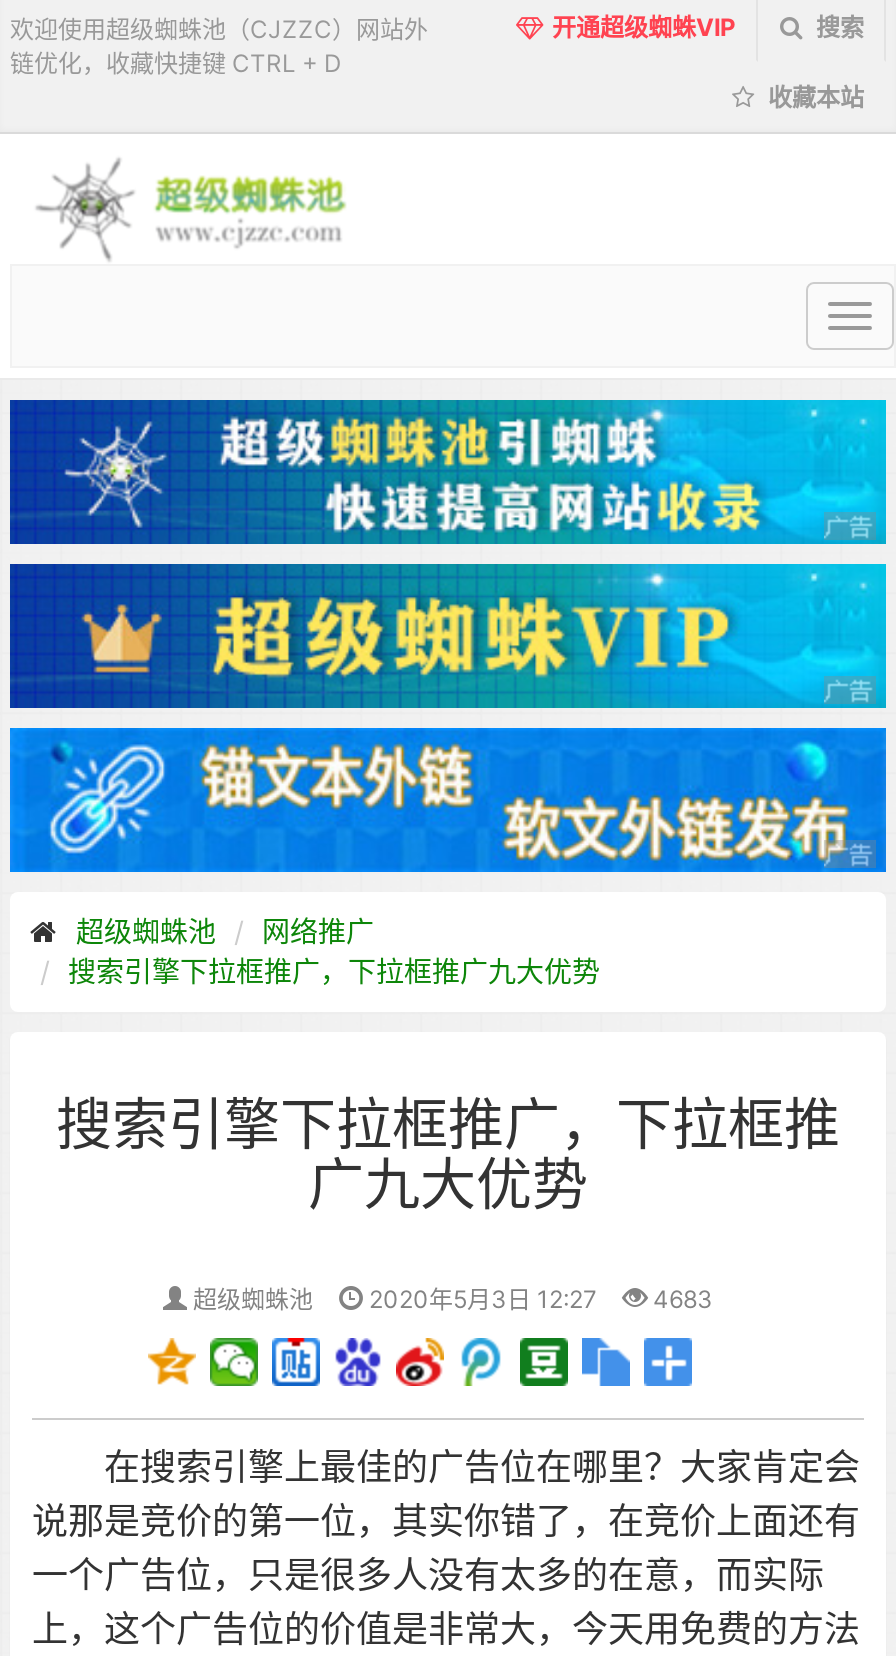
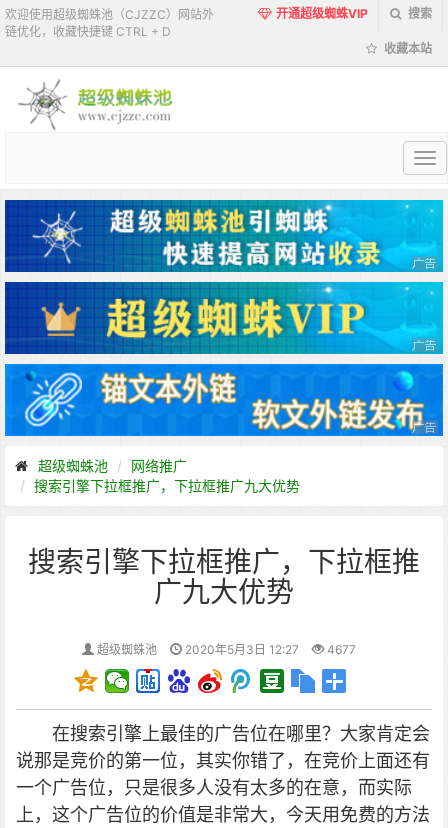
[193,1284,713,1314] 超级蜘蛛池 2020年5月3日 12:27 4683 -> [97,642,356,657] 超级蜘蛛池 2020年5月3日 12:27 4677

